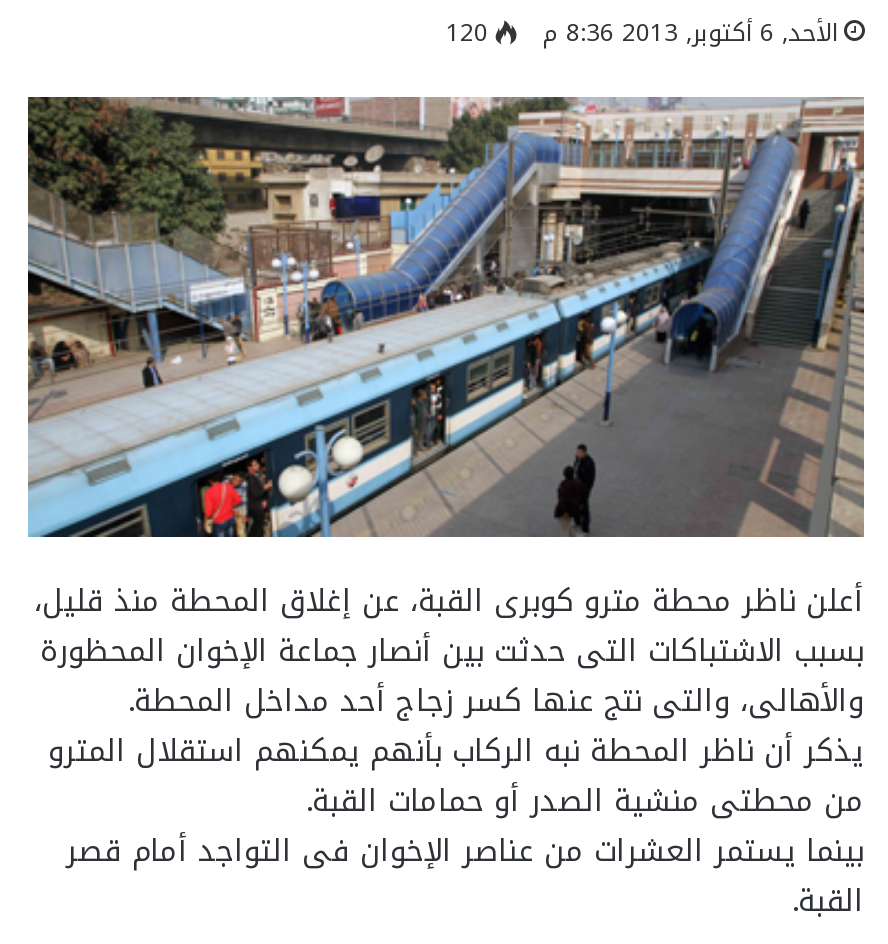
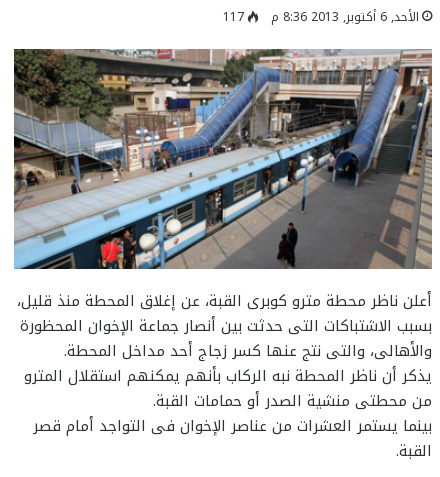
[446,10,488,54] 120 -> [223,5,244,27] 117

